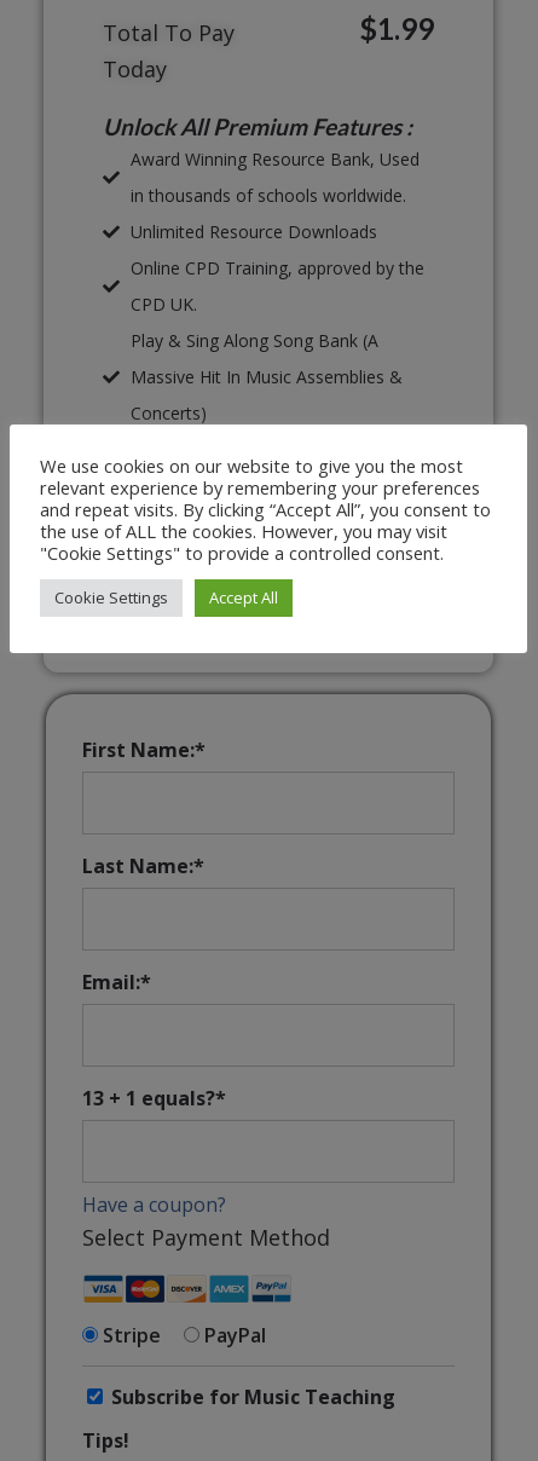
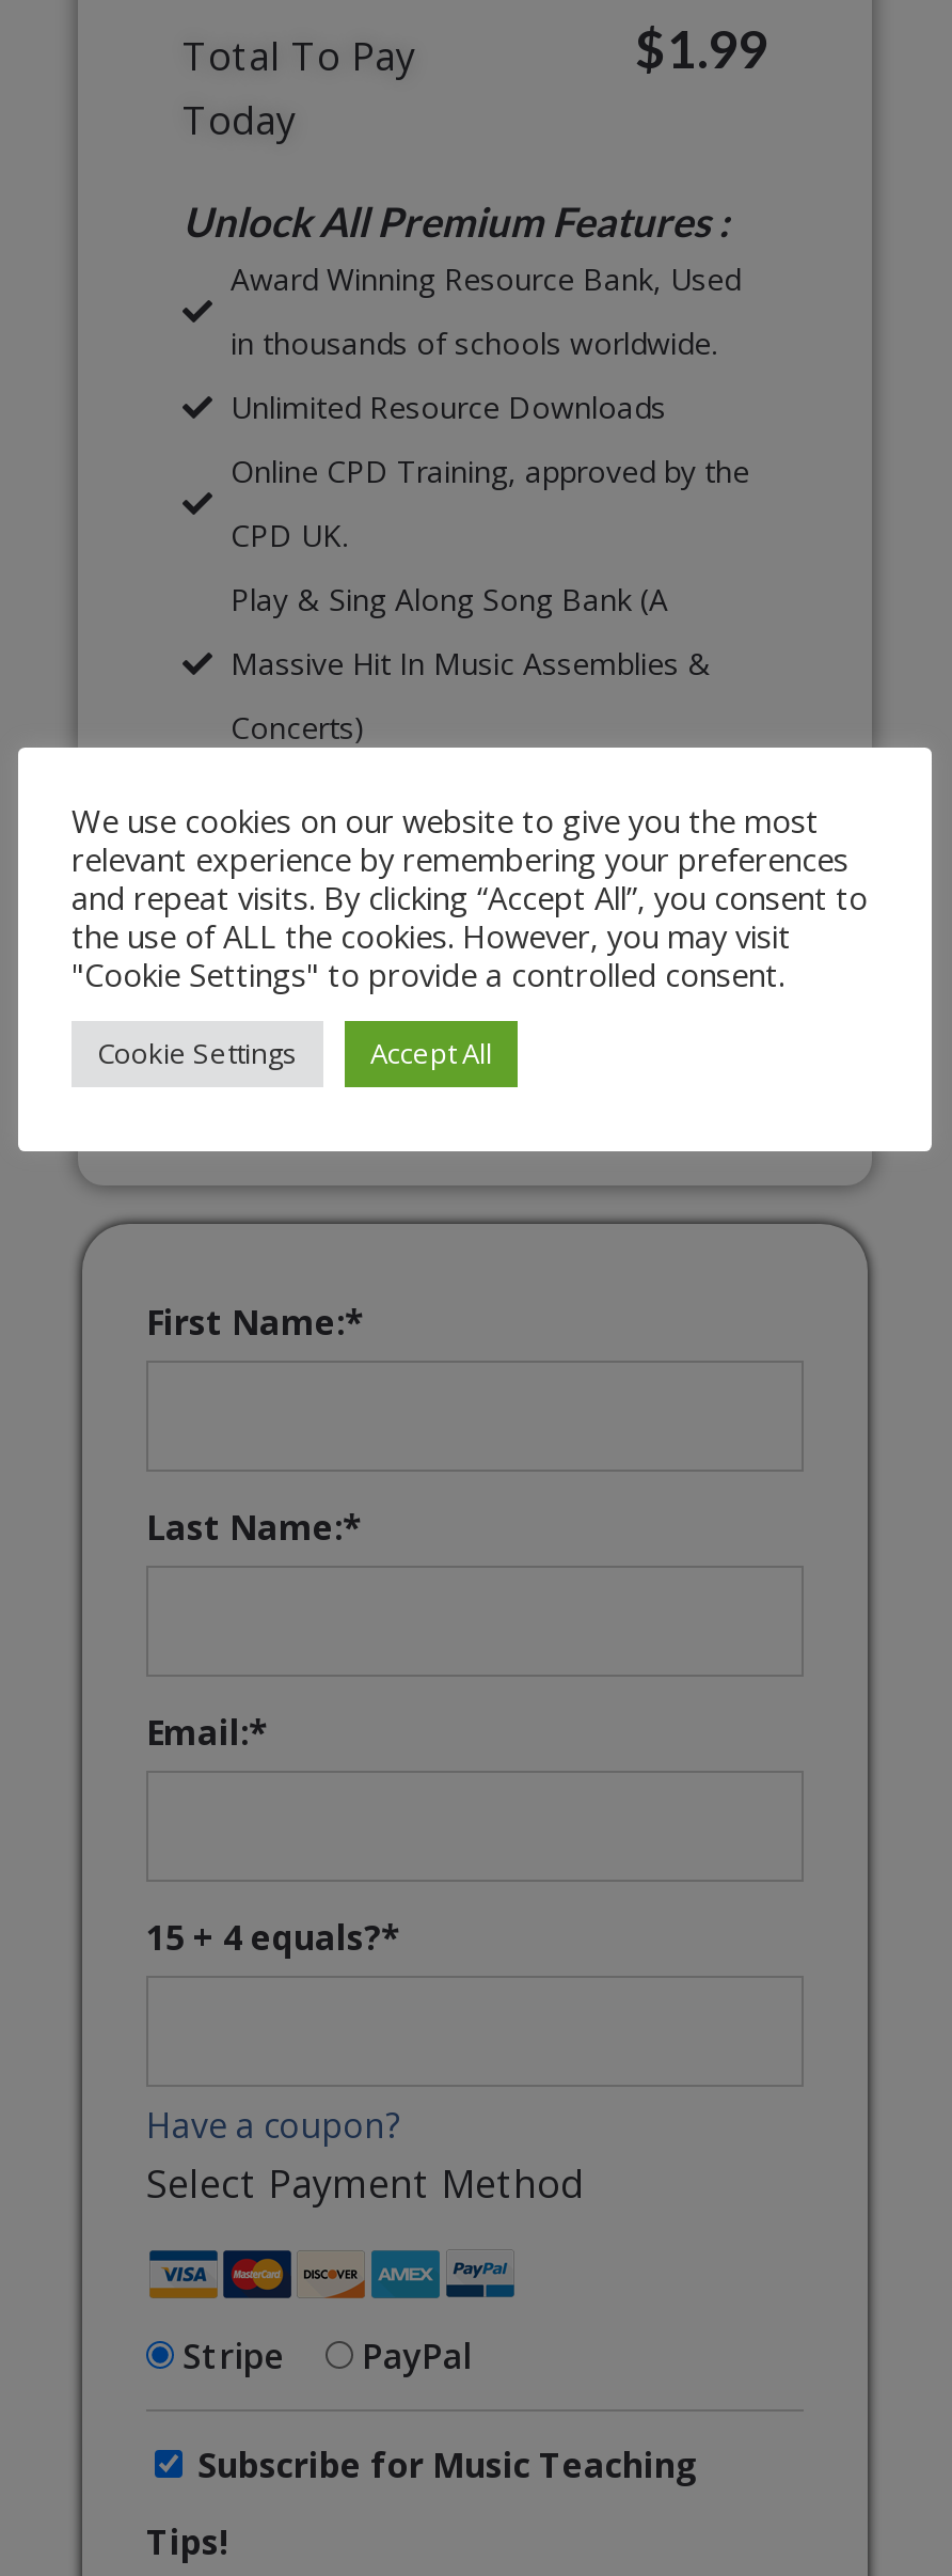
[82,1085,226,1112] 13 + 1 equals?* -> [146,1914,400,1961] 15 + 4 equals?*

